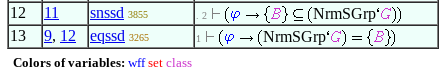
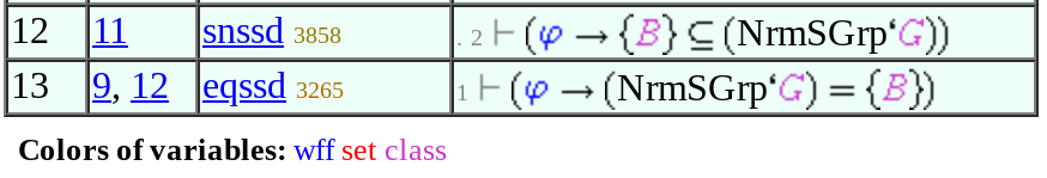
[10,4,148,21] 12 11 snssd 3855 -> [11,10,341,50] 12 11 snssd 3858

